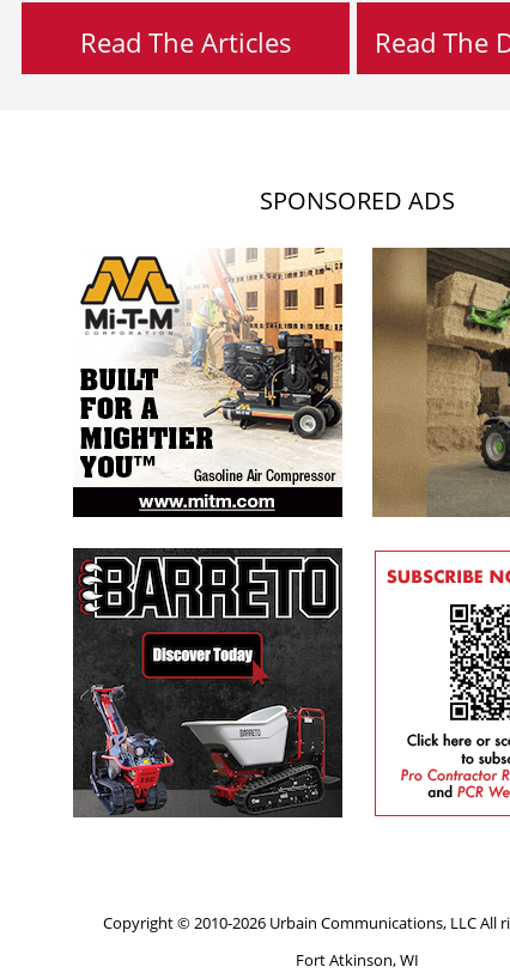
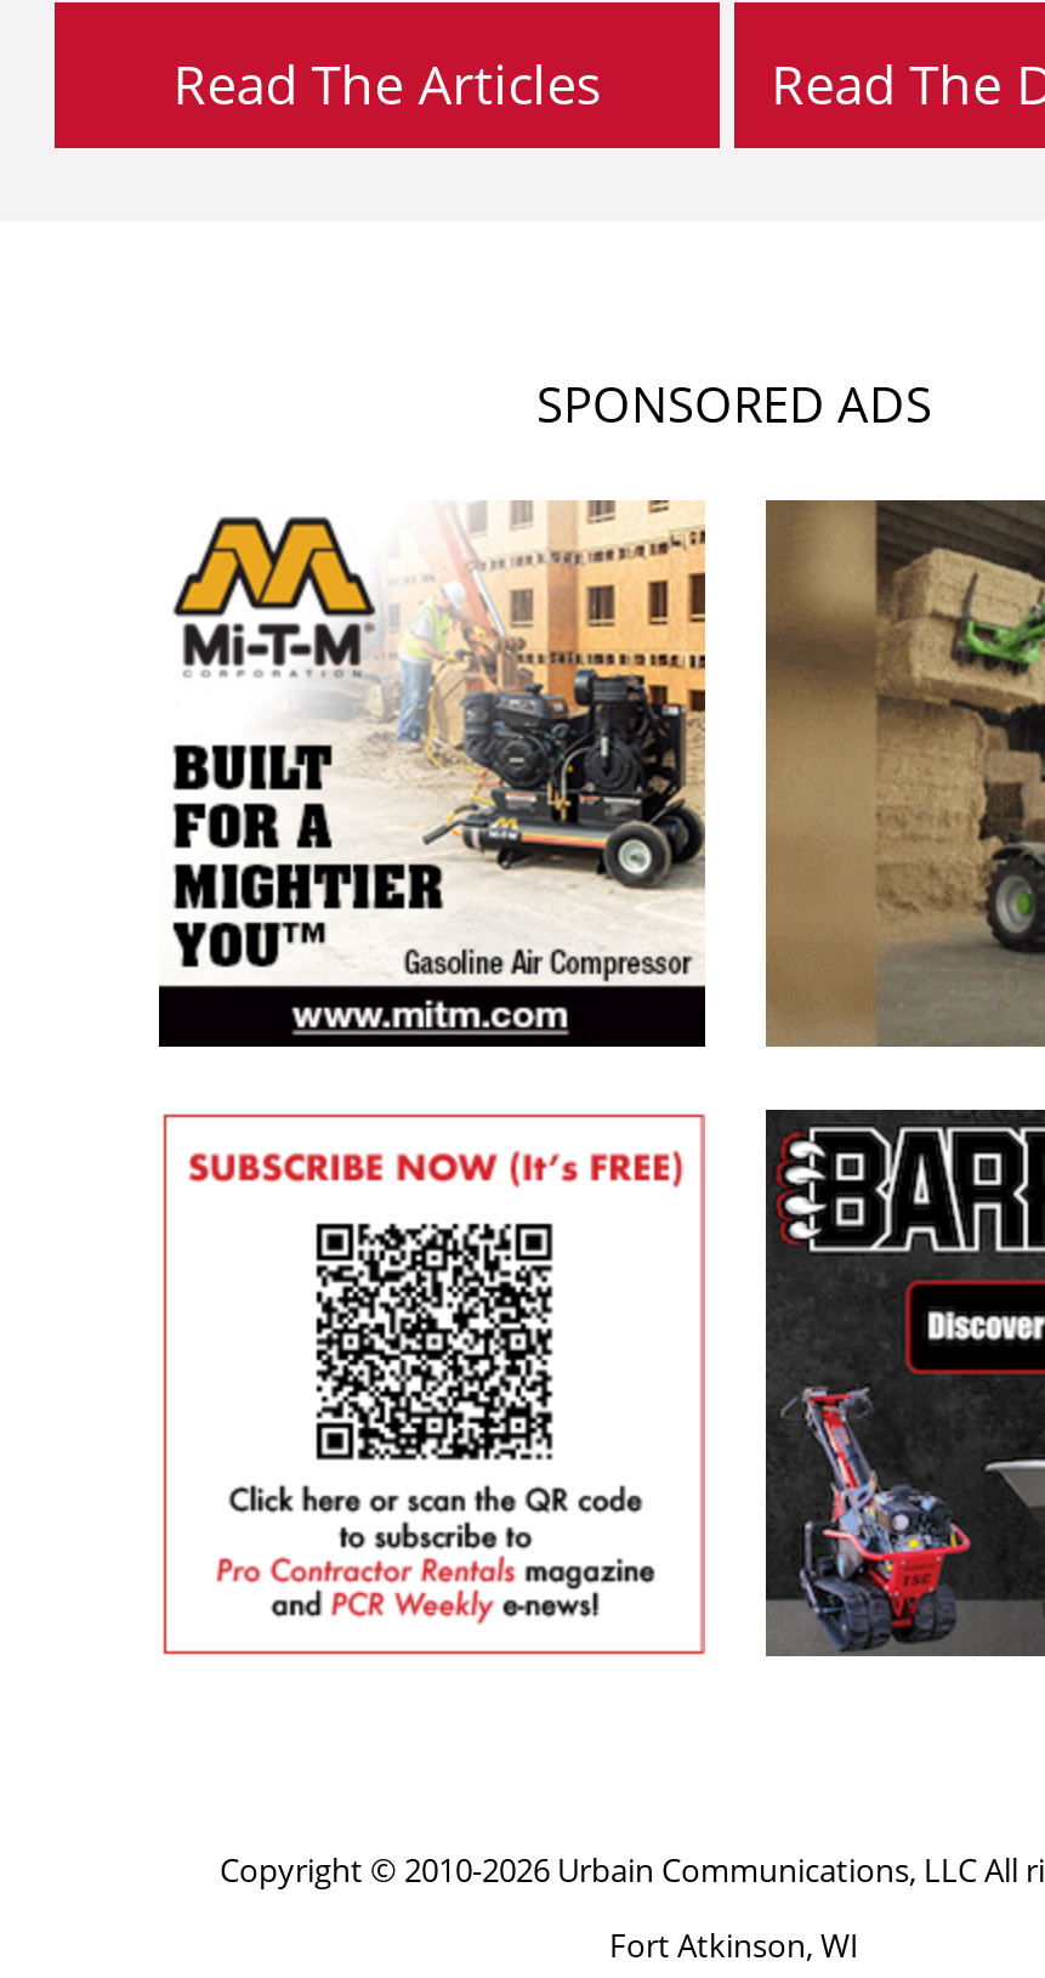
[72,547,344,819] [image] -> [159,1110,705,1656] [image]
[372,548,506,817] [image] -> [763,1107,1038,1659] [image]

